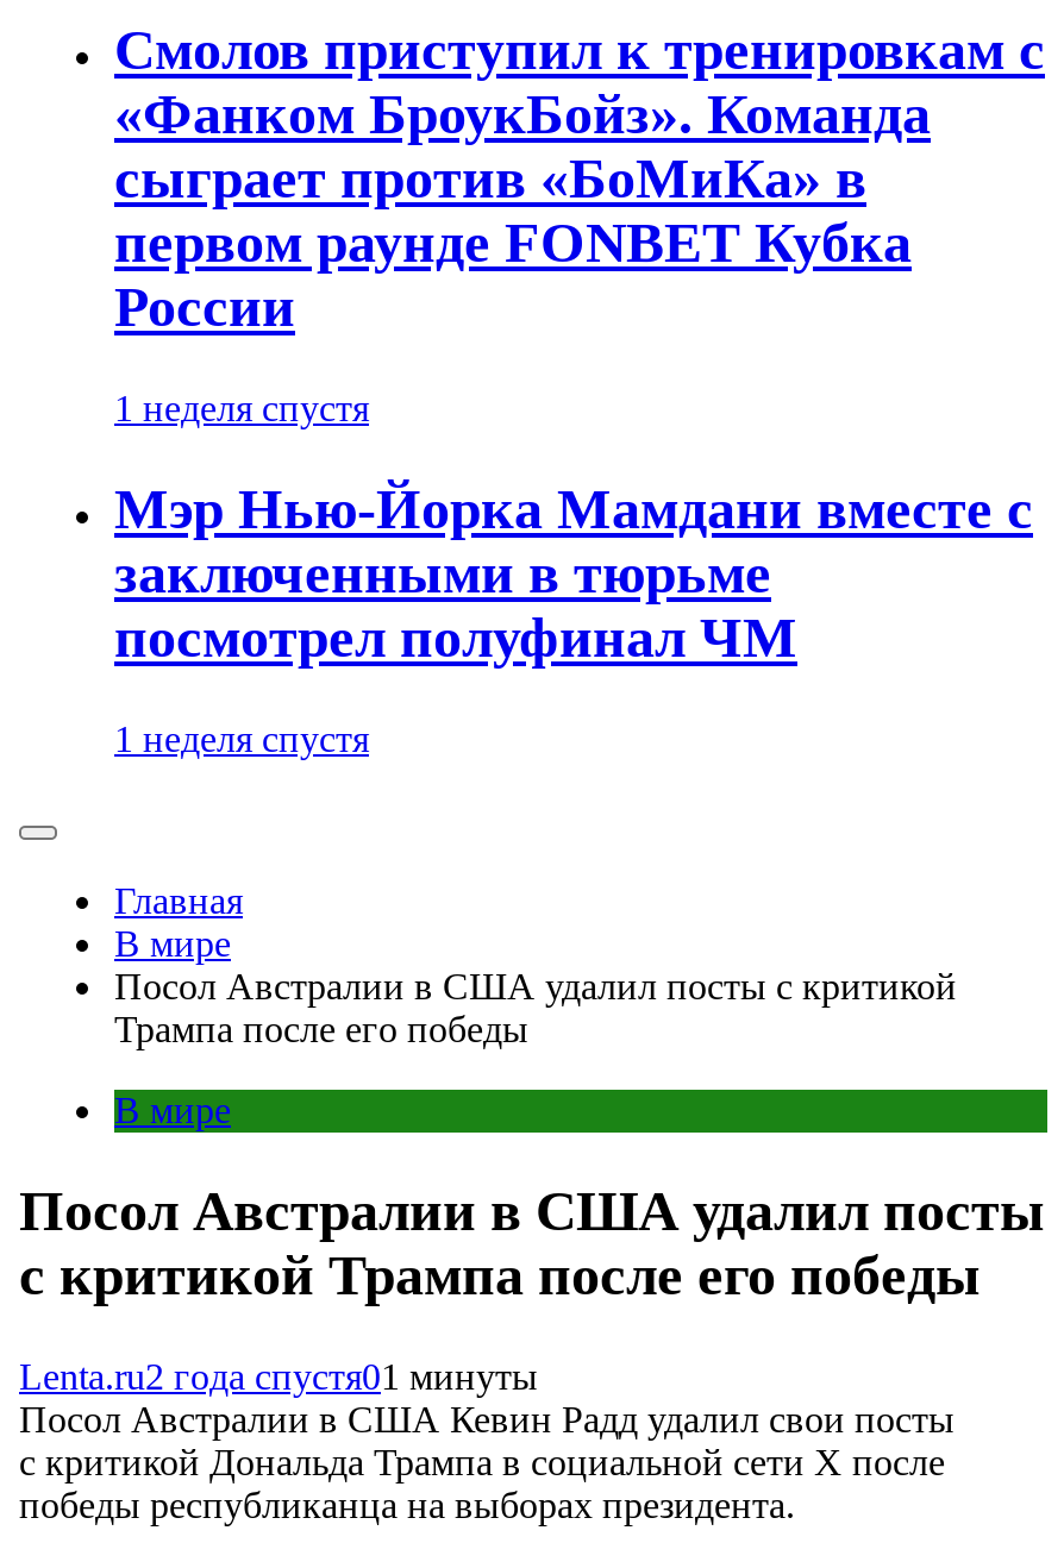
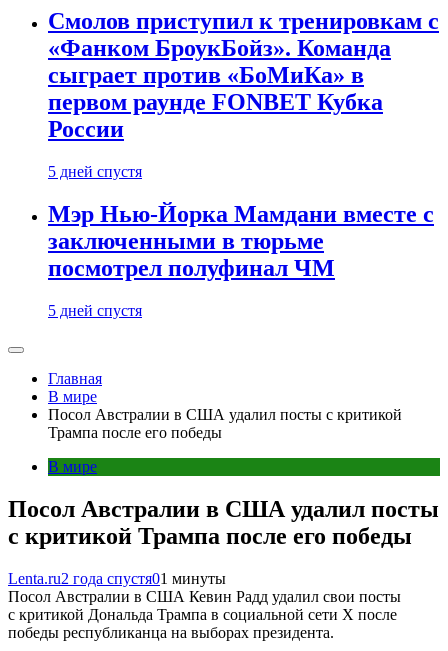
[114,388,369,429] 1 неделя спустя -> [48,163,142,180] 5 дней спустя
[114,719,369,759] 1 неделя спустя -> [48,302,142,319] 5 дней спустя

